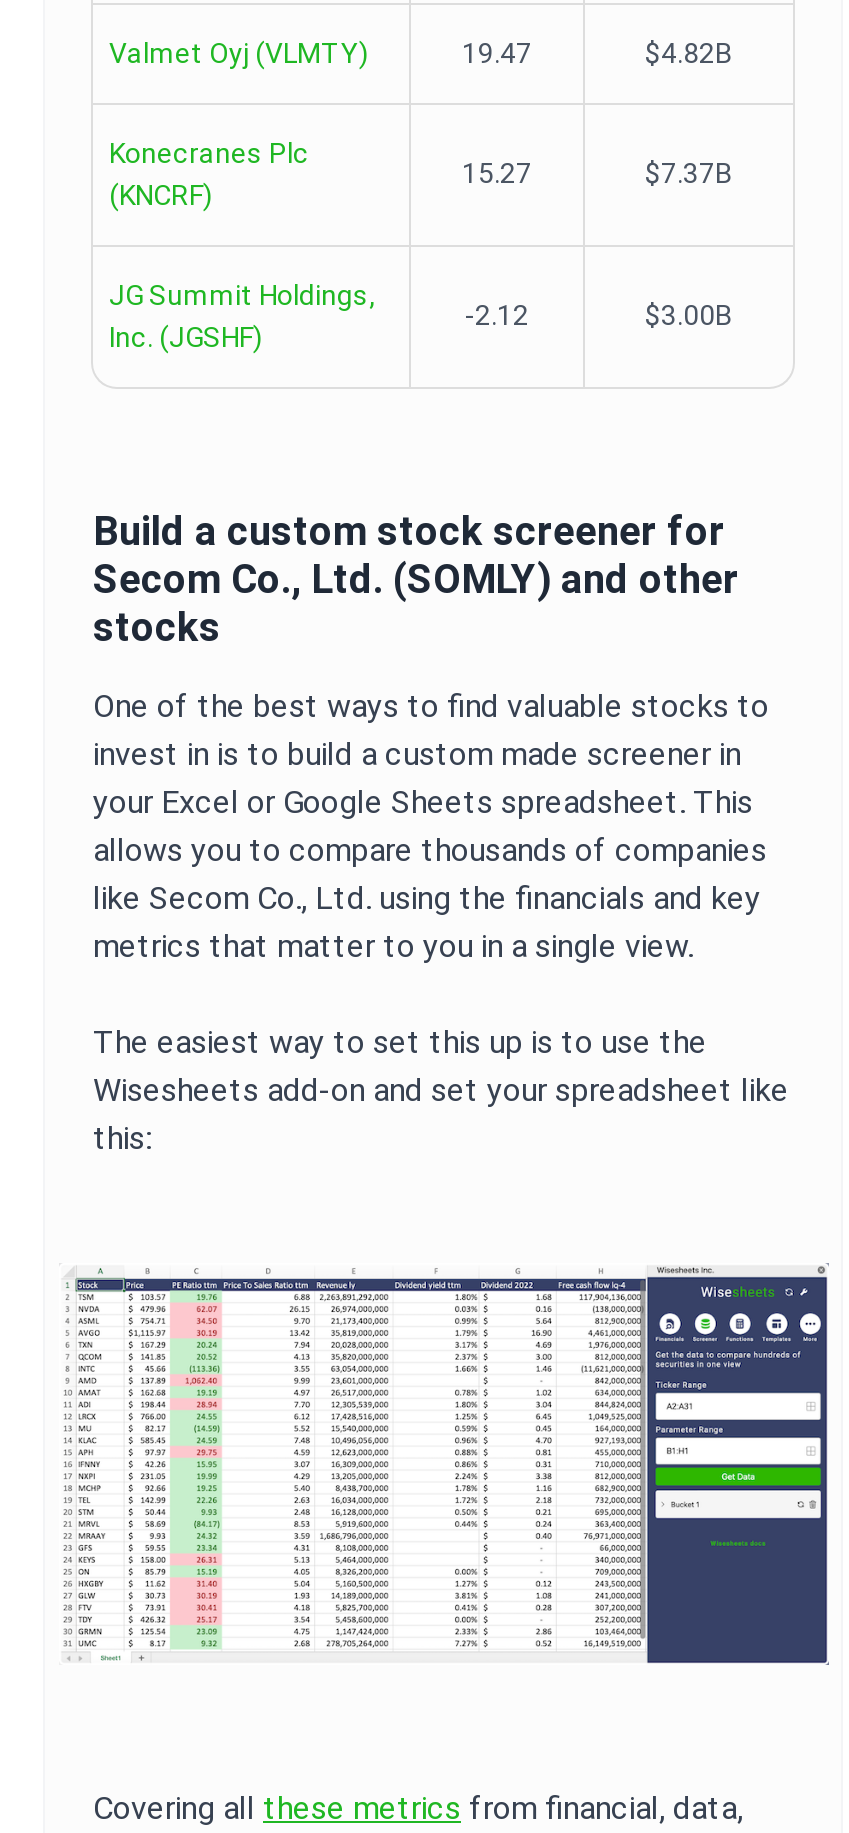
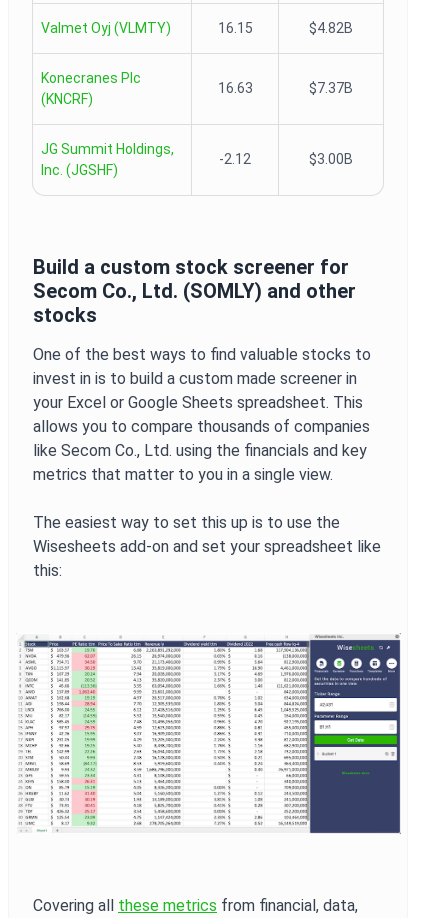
[462,37,532,69] 19.47 -> [217,20,252,36] 16.15
[462,157,532,189] 15.27 -> [217,80,252,96] 16.63

